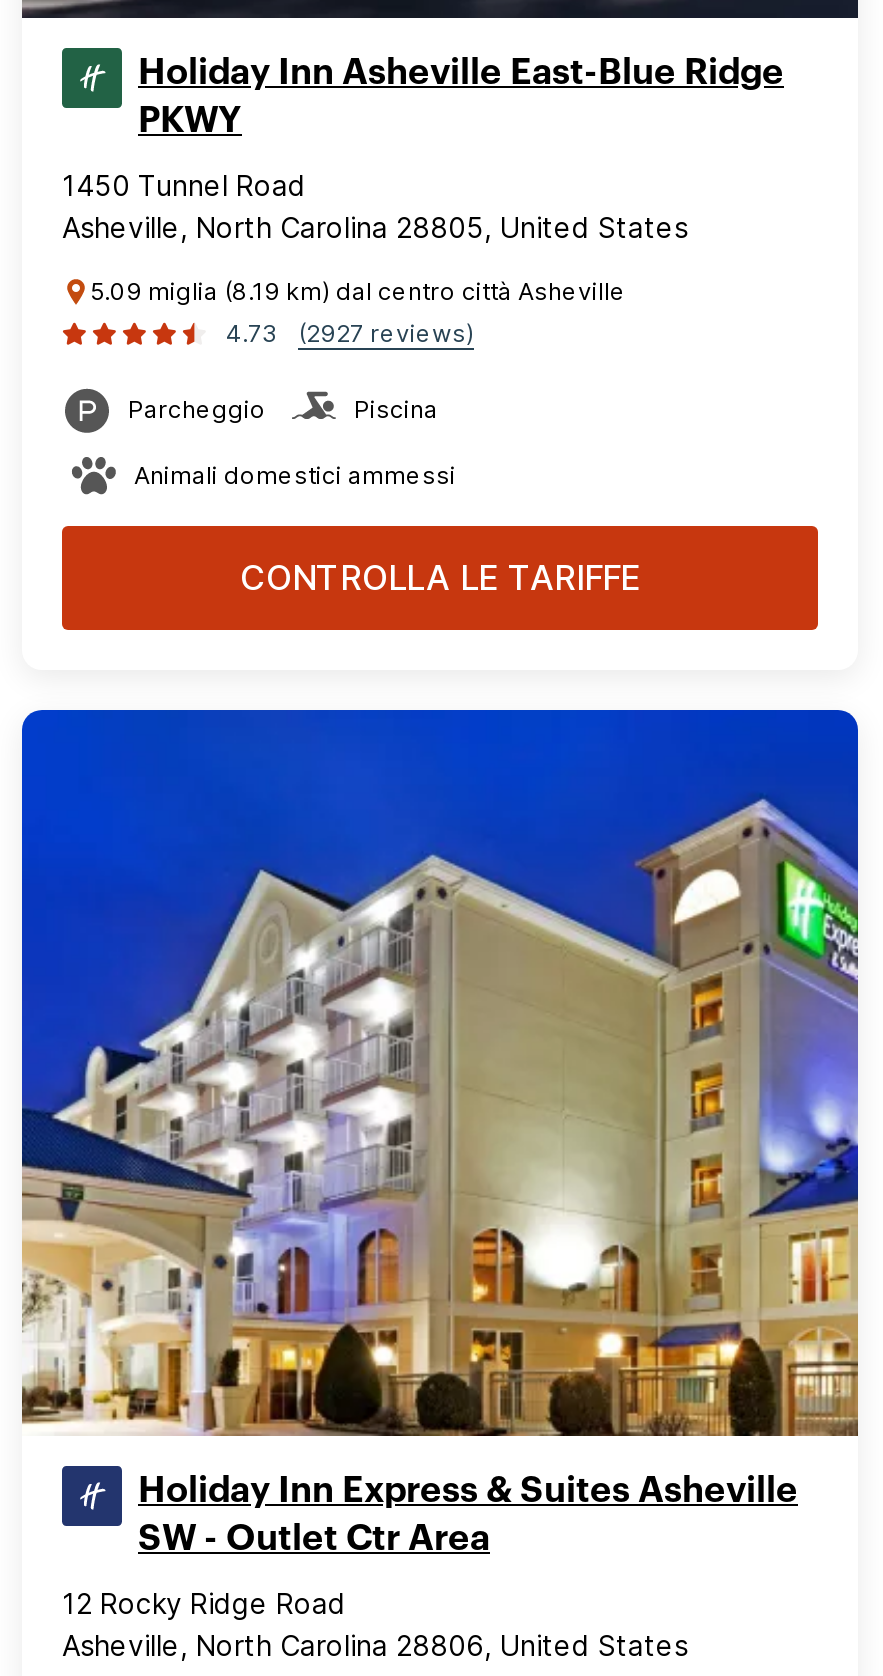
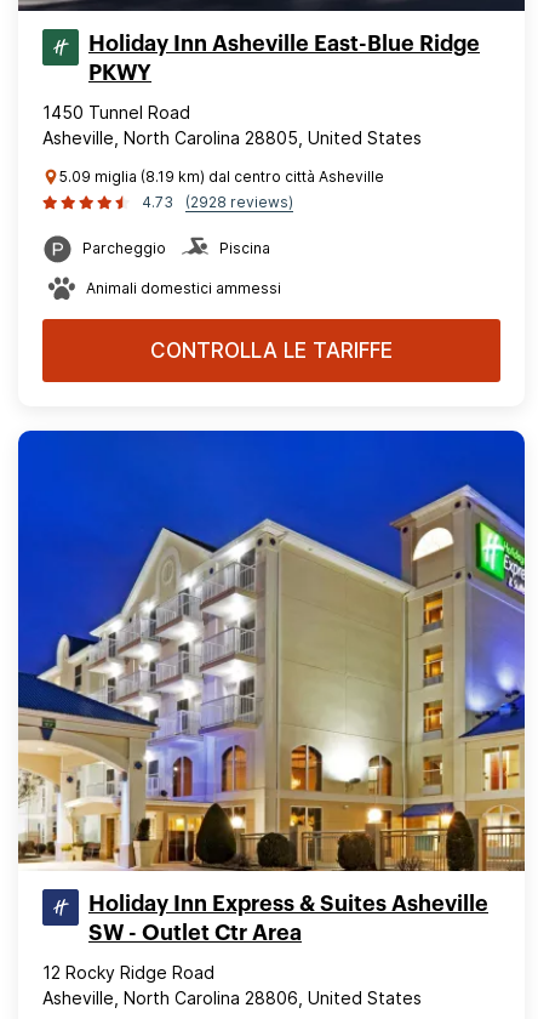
[226,318,474,348] 4.73 (2927 reviews) -> [142,193,293,211] 4.73 (2928 reviews)

